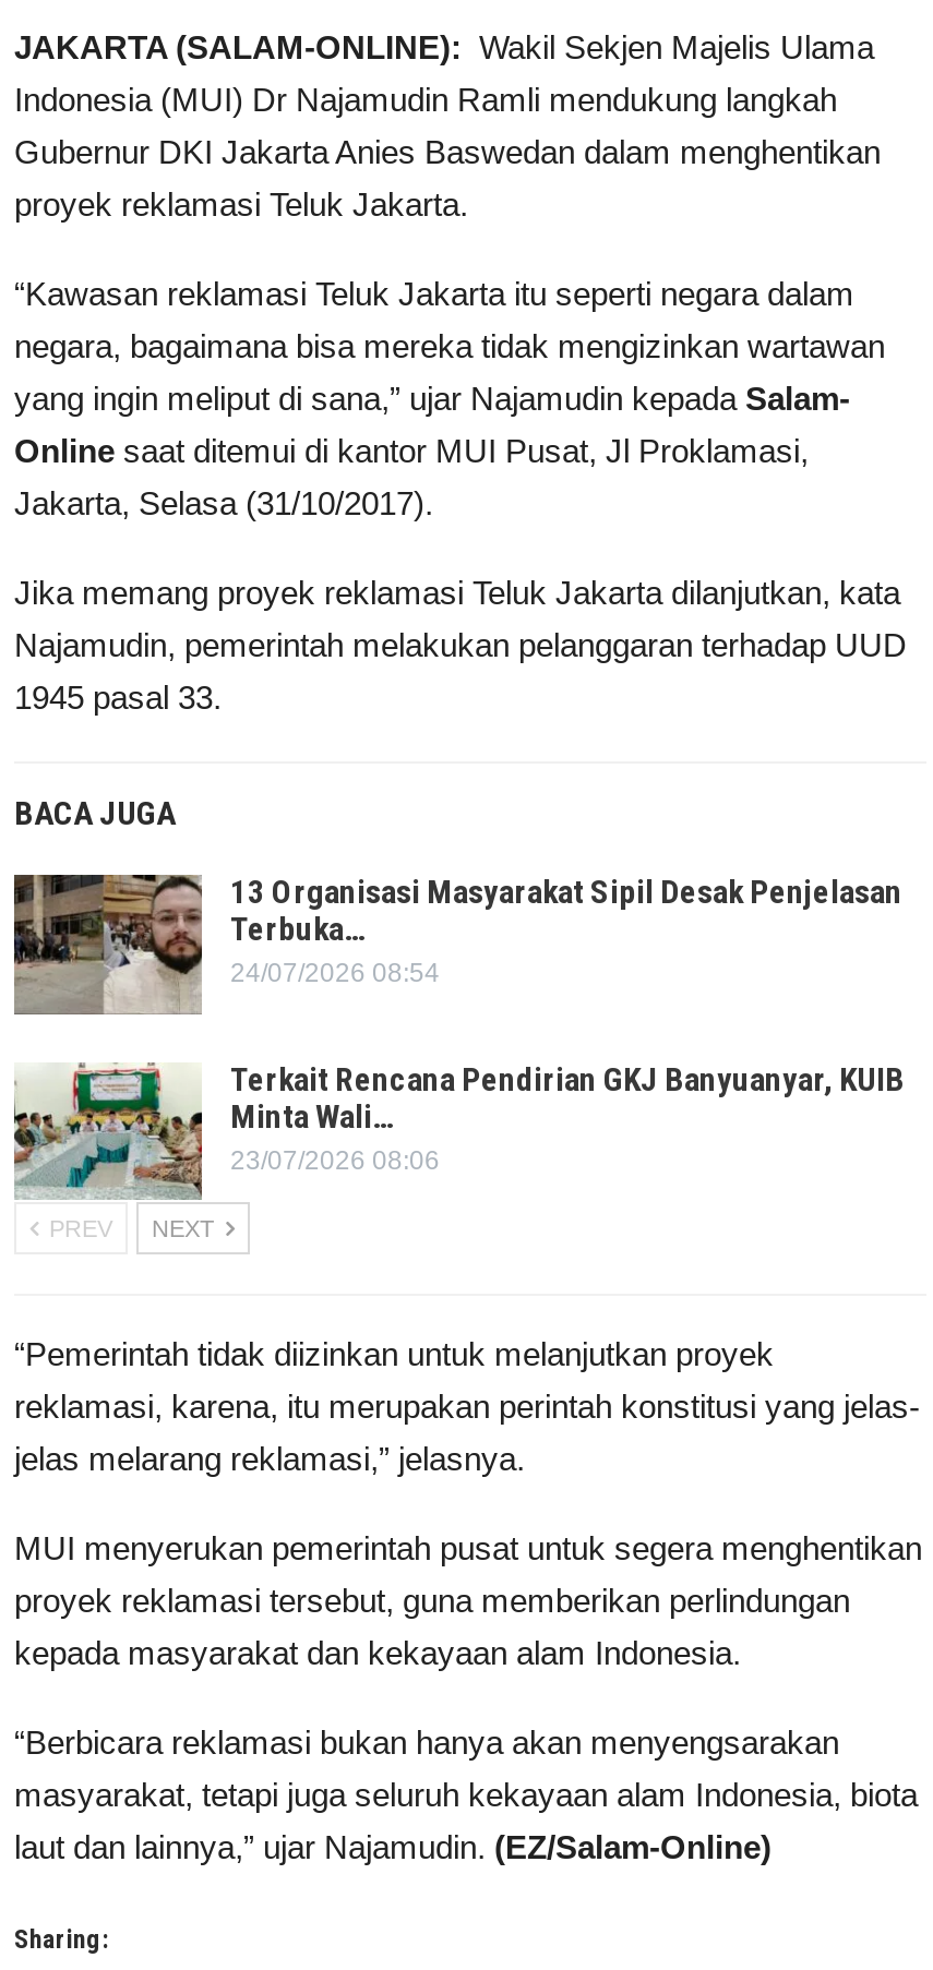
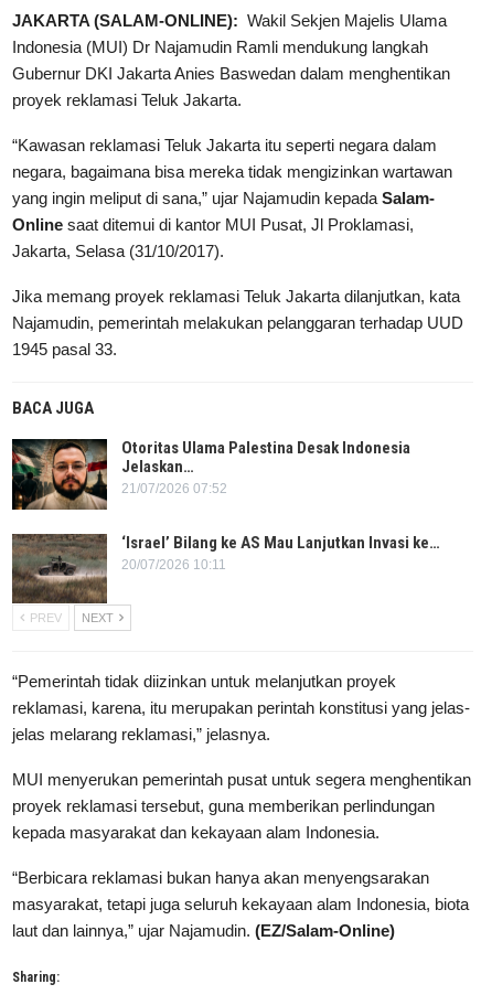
[12,873,902,1017] [image] | 13 Organisasi Masyarakat Sipil Desak Penjelasan | Terbuka… | 24/07/2026 08:54 -> [12,438,410,511] [image] | Otoritas Ulama Palestina Desak Indonesia | Jelaskan… | 21/07/2026 07:52
[12,1059,905,1200] [image] | Terkait Rencana Pendirian GKJ Banyuanyar, KUIB | Minta Wali… | 23/07/2026 08:06 -> [11,532,440,605] [image] | ‘Israel’ Bilang ke AS Mau Lanjutkan Invasi ke… | 20/07/2026 10:11

